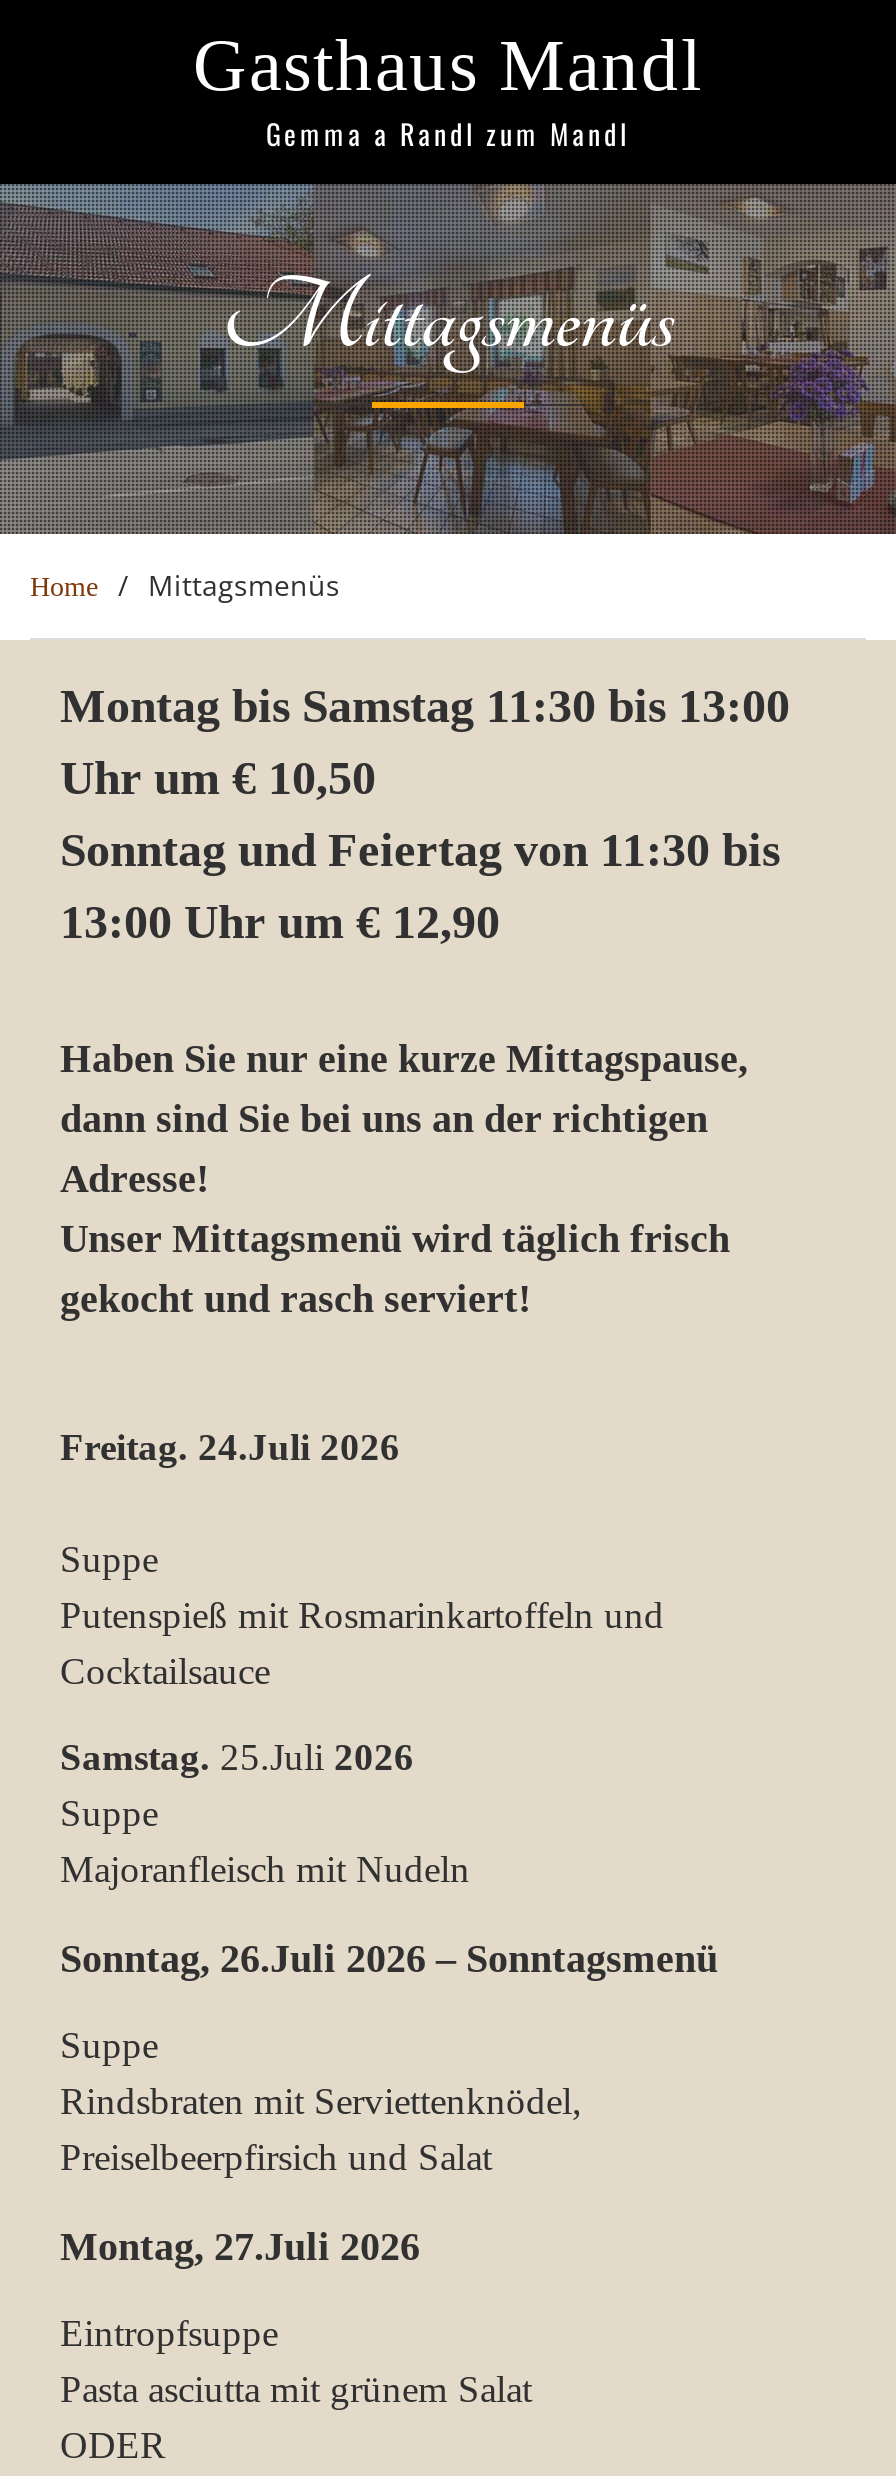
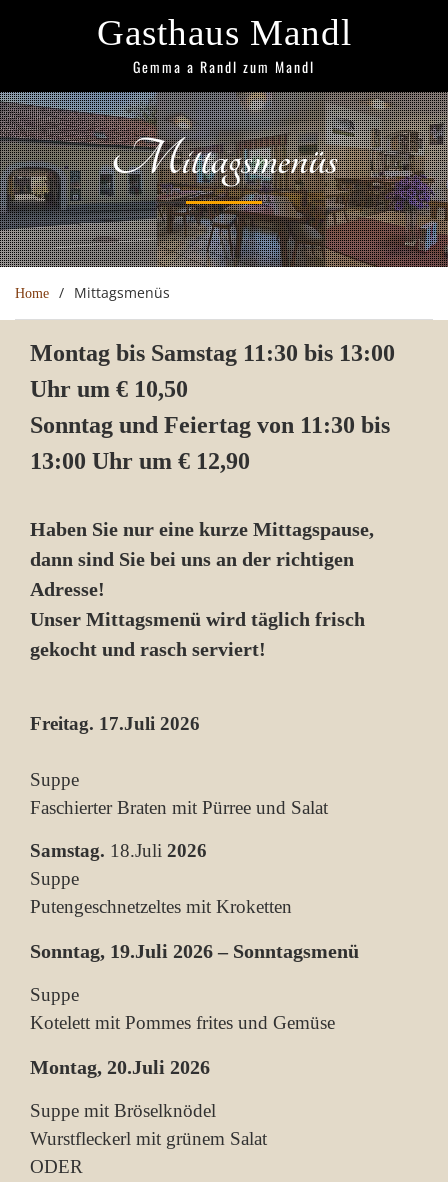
[60,1426,400,1468] Freitag. 24.Juli 2026 -> [30,713,200,734] Freitag. 17.Juli 2026
[60,1594,664,1692] Putenspieß mit Rosmarinkartoffeln und | Cocktailsauce -> [30,797,328,818] Faschierter Braten mit Pürree und Salat
[60,1736,414,1778] Samstag. 25.Juli 2026 -> [30,840,207,861] Samstag. 18.Juli 2026
[60,1848,470,1890] Majoranfleisch mit Nudeln -> [30,896,292,917] Putengeschnetzeltes mit Kroketten
[60,1936,718,1980] Sonntag, 26.Juli 2026 – Sonntagsmenü -> [30,940,359,962] Sonntag, 19.Juli 2026 – Sonntagsmenü
[60,2080,582,2178] Rindsbraten mit Serviettenknödel, | Preiselbeerpfirsich und Salat -> [30,1012,335,1033] Kotelett mit Pommes frites und Gemüse
[60,2224,420,2268] Montag, 27.Juli 2026 -> [30,1056,210,1078] Montag, 20.Juli 2026
[60,2312,532,2410] Eintropfsuppe | Pasta asciutta mit grünem Salat -> [30,1100,267,1149] Suppe mit Bröselknödel | Wurstfleckerl mit grünem Salat

